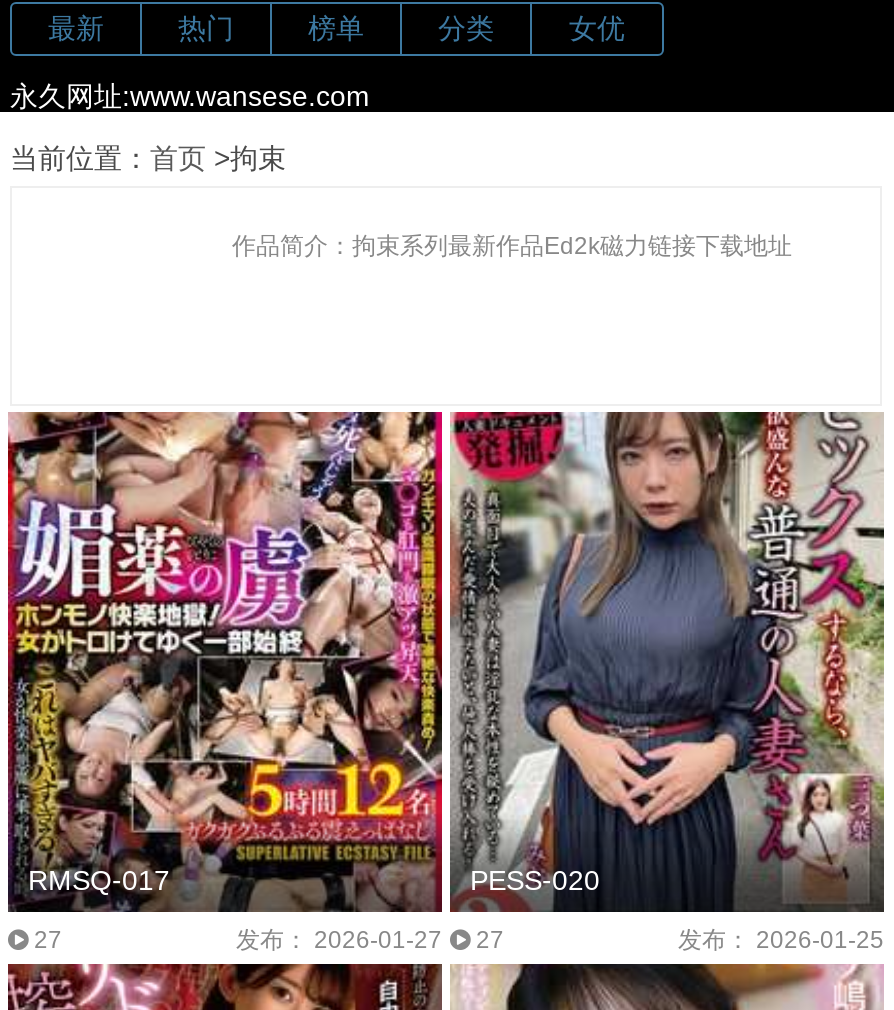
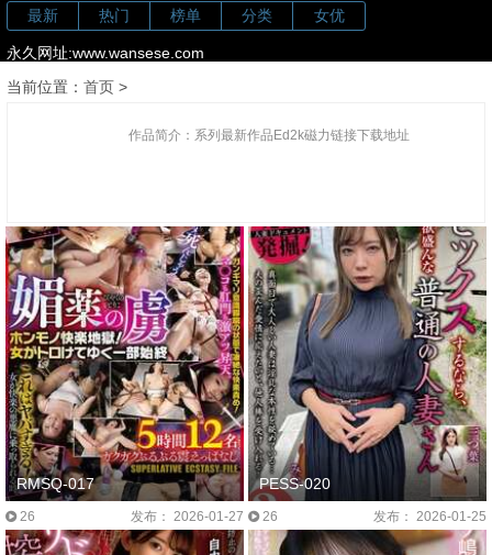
[10,142,286,174] 当前位置：首页>拘束 -> [7,78,127,96] 当前位置：首页>
[232,232,792,260] 作品简介：拘束系列最新作品Ed2k磁力链接下载地址 -> [128,127,410,143] 作品简介：系列最新作品Ed2k磁力链接下载地址
[28,926,62,954] 27 -> [16,509,35,524] 26
[236,926,504,954] 发布： 2026-01-27 27 -> [131,509,278,524] 发布： 2026-01-27 26

